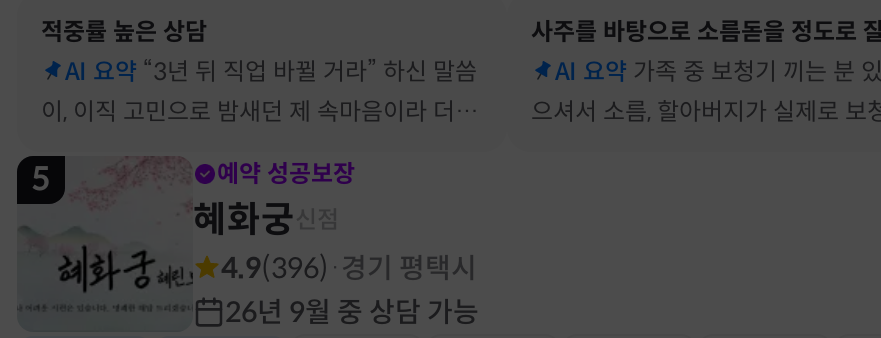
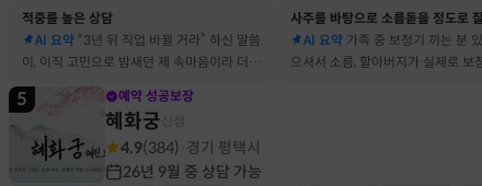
[221,250,477,286] 4.9(396) · 경기 평택시 -> [120,138,261,158] 4.9(384) · 경기 평택시

